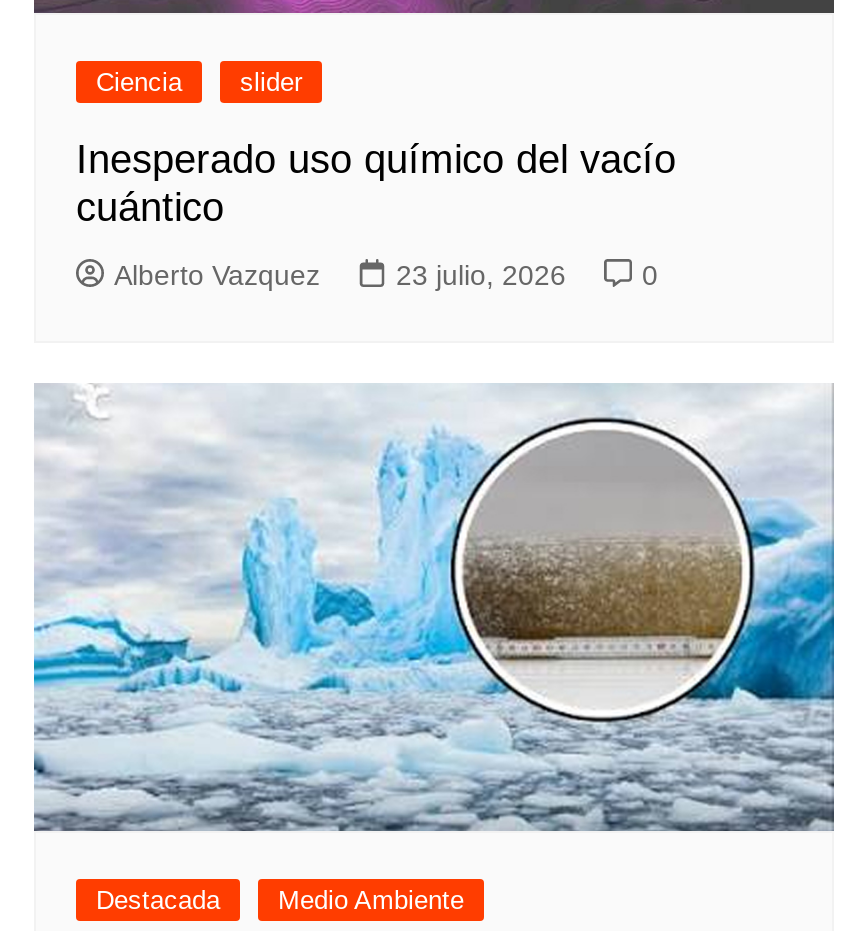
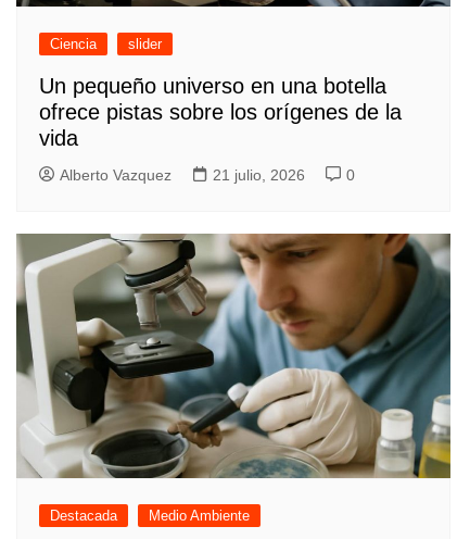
[76,136,676,228] Inesperado uso químico del vacío | cuántico -> [39,74,402,150] Un pequeño universo en una botella | ofrece pistas sobre los orígenes de la | vida
[396,258,566,290] 23 julio, 2026 -> [213,166,305,184] 21 julio, 2026
[32,382,836,832] [image] -> [15,233,452,479] [image]

